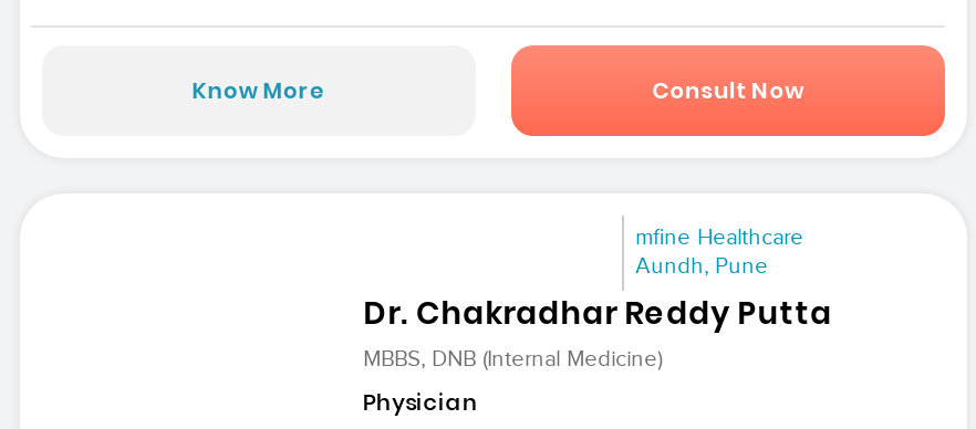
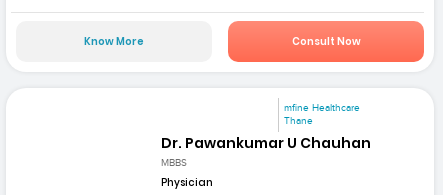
[363,253,833,371] Aundh, Pune | Dr. Chakradhar Reddy Putta | MBBS, DNB (Internal Medicine) -> [161,115,371,169] Thane | Dr. Pawankumar U Chauhan | MBBS

